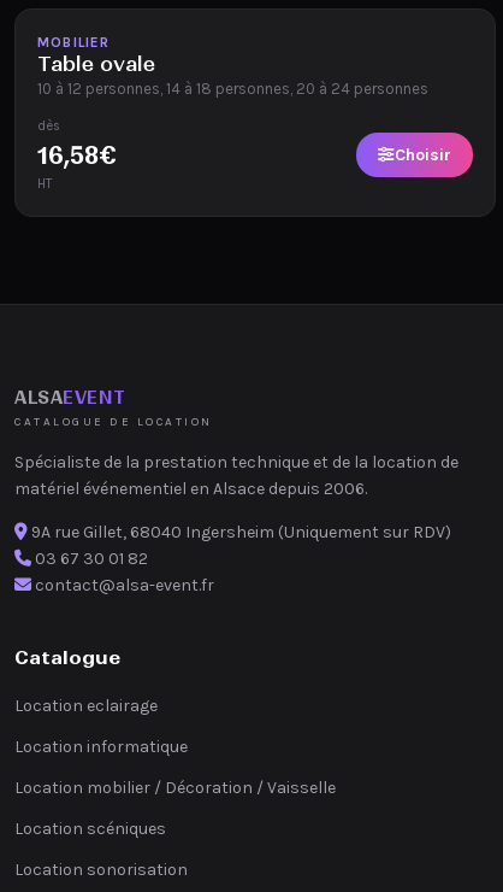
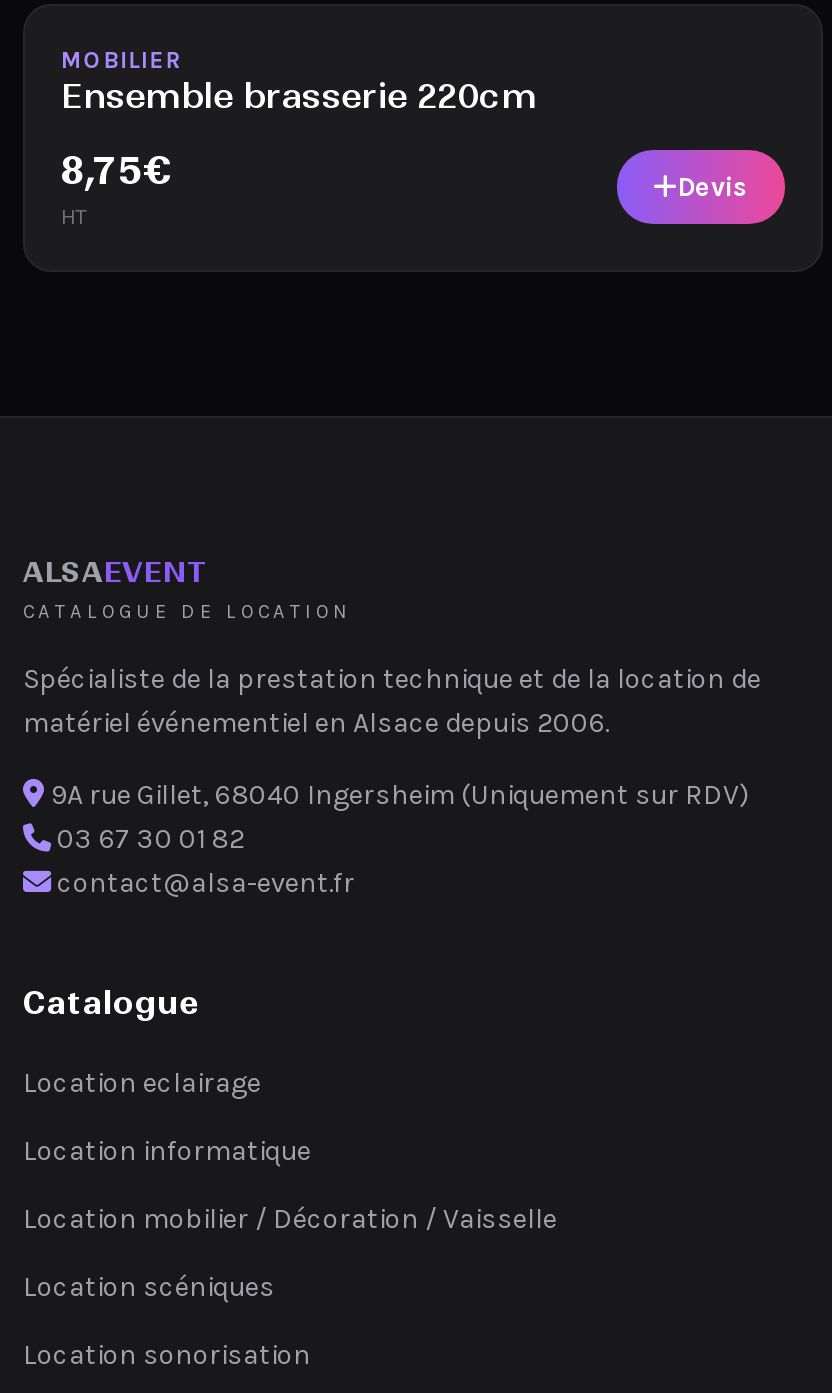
[37,51,428,98] Table ovale | 10 à 12 personnes, 14 à 18 personnes, 20 à 24 personnes -> [61,75,537,119] Ensemble brasserie 220cm
[37,118,117,170] dès | 16,58€ -> [61,147,173,195] 8,75€
[395,146,451,164] Choisir -> [677,173,749,203] Devis

